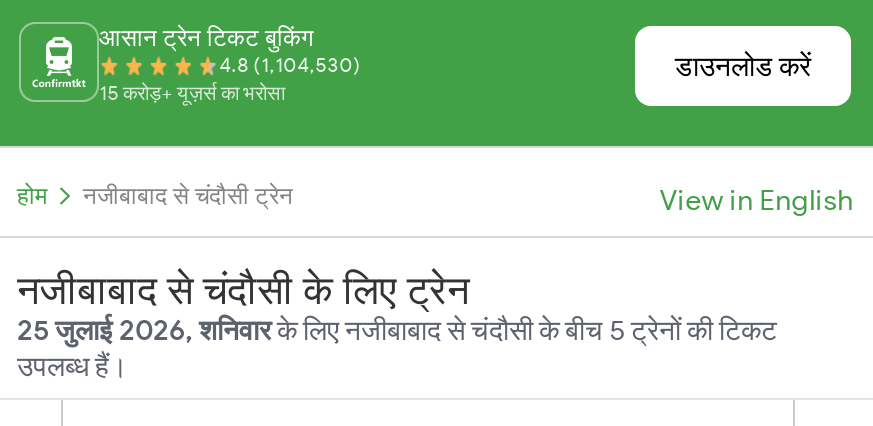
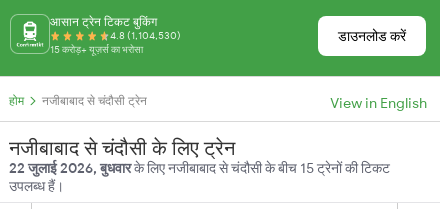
[17,312,777,348] 25 जुलाई 2026, शनिवारके लिए नजीबाबाद से चंदौसी के बीच 5 ट्रेनों की टिकट -> [9,159,390,177] 22 जुलाई 2026, बुधवारके लिए नजीबाबाद से चंदौसी के बीच 15 ट्रेनों की टिकट

